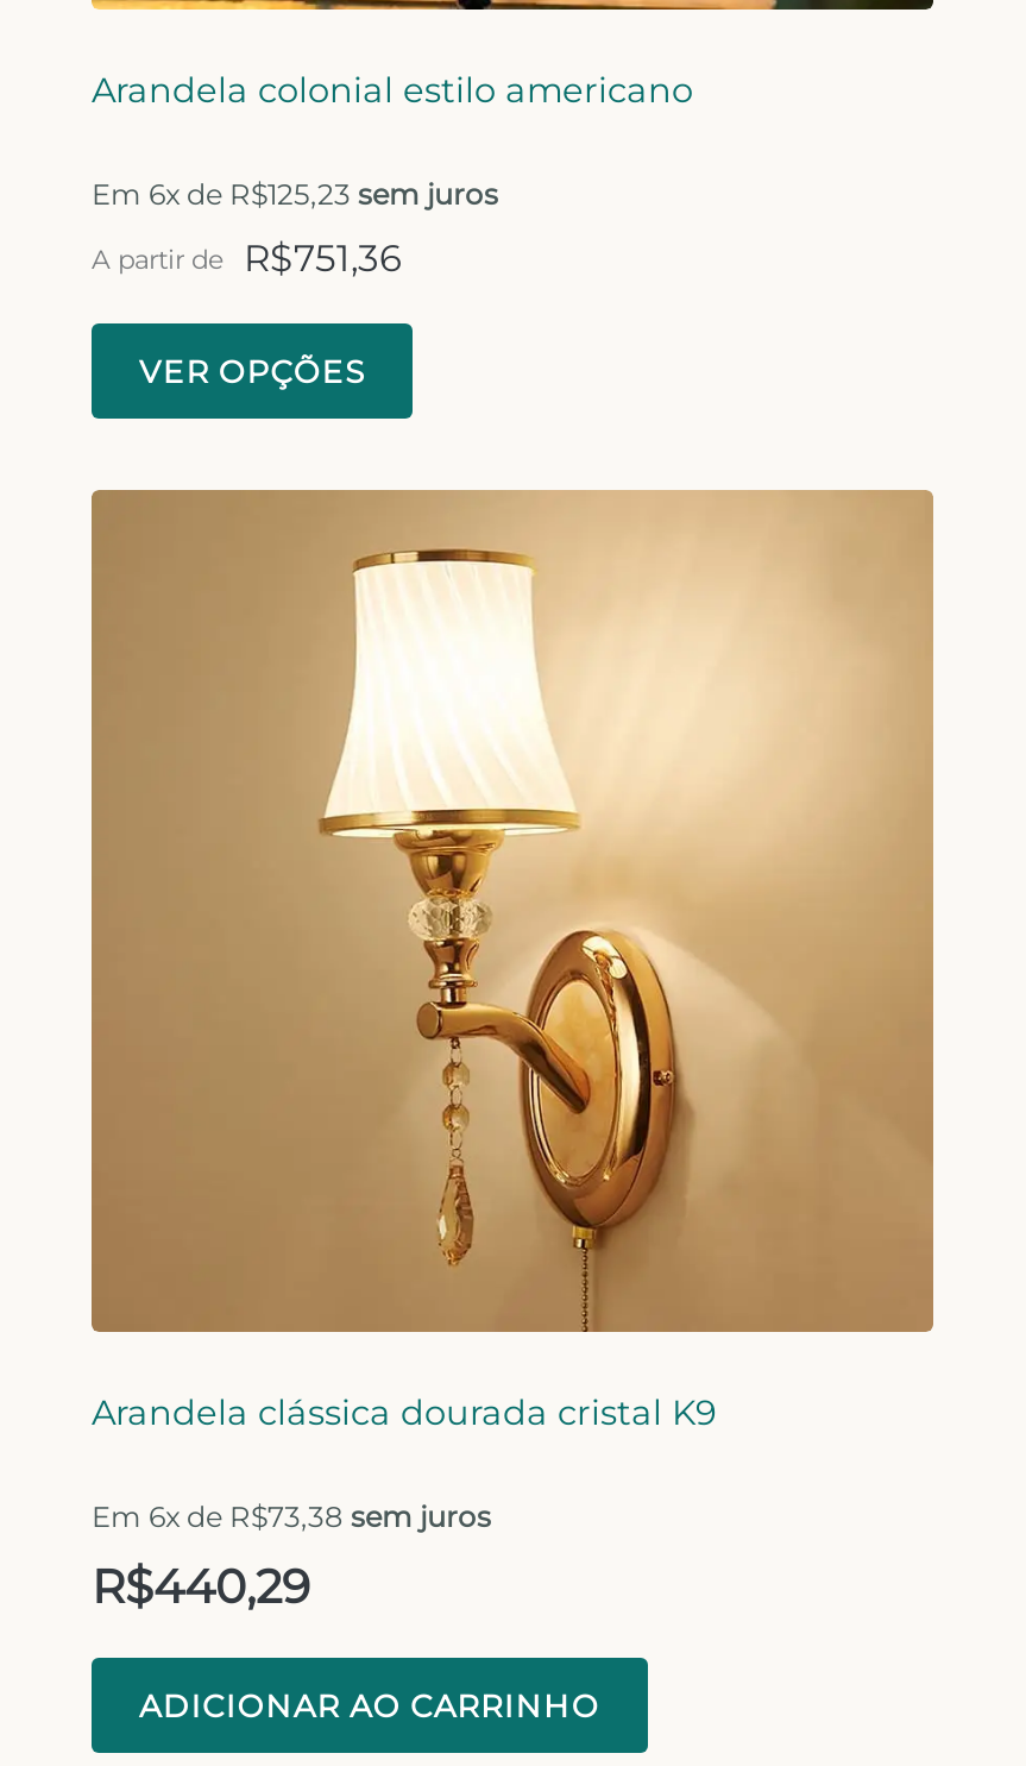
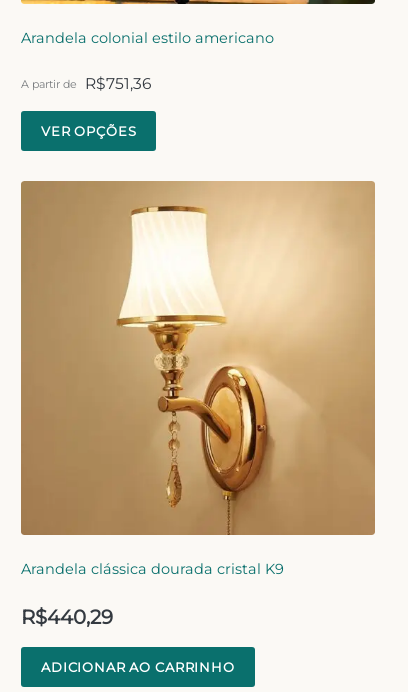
[92,176,498,212] Em 6x de R$125,23 sem juros -> none
[92,1499,491,1535] Em 6x de R$73,38 sem juros -> none

